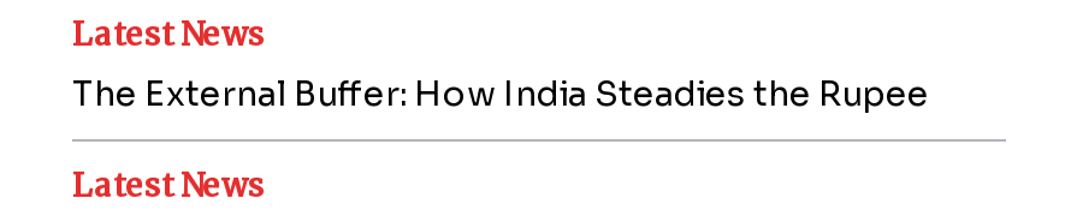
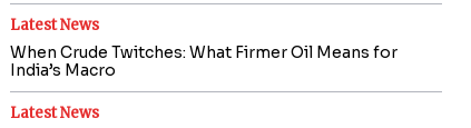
[72,71,929,114] The External Buffer: How India Steadies the Rupee -> [10,43,398,81] When Crude Twitches: What Firmer Oil Means for | India’s Macro

